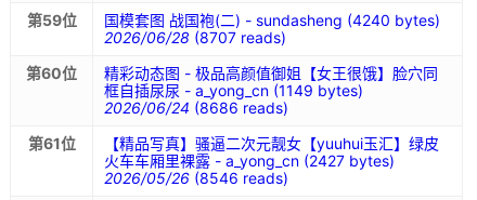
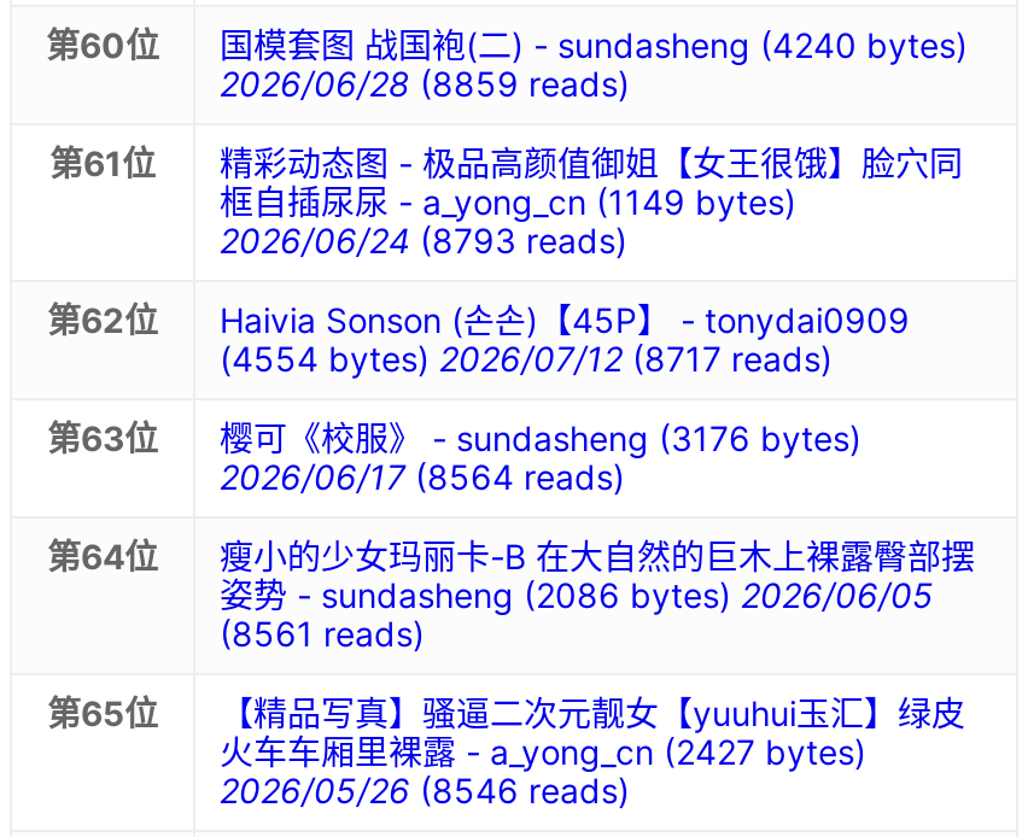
[27,11,440,29] 第59位 国模套图 战国袍(二) - sundasheng (4240 bytes) -> [46,24,968,65] 第60位 国模套图 战国袍(二) - sundasheng (4240 bytes)
[104,28,286,46] 2026/06/28 (8707 reads) -> [220,63,630,104] 2026/06/28 (8859 reads)
[26,64,438,82] 第60位 精彩动态图 - 极品高颜值御姐【女王很饿】脸穴同 -> [49,142,963,183] 第61位 精彩动态图 - 极品高颜值御姐【女王很饿】脸穴同
[28,98,288,152] 2026/06/24 (8686 reads) | 第61位 -> [47,220,975,733] 2026/06/24 (8793 reads) | 第62位 | Haivia Sonson (손손)【45P】 - tonydai0909 | (4554 bytes) 2026/07/12 (8717 reads) | 第63位 | 樱可《校服》 - sundasheng (3176 bytes) | 2026/06/17 (8564 reads) | 第64位 | 瘦小的少女玛丽卡-B 在大自然的巨木上裸露臀部摆 | 姿势 - sundasheng (2086 bytes) 2026/06/05 | (8561 reads) | 第65位

